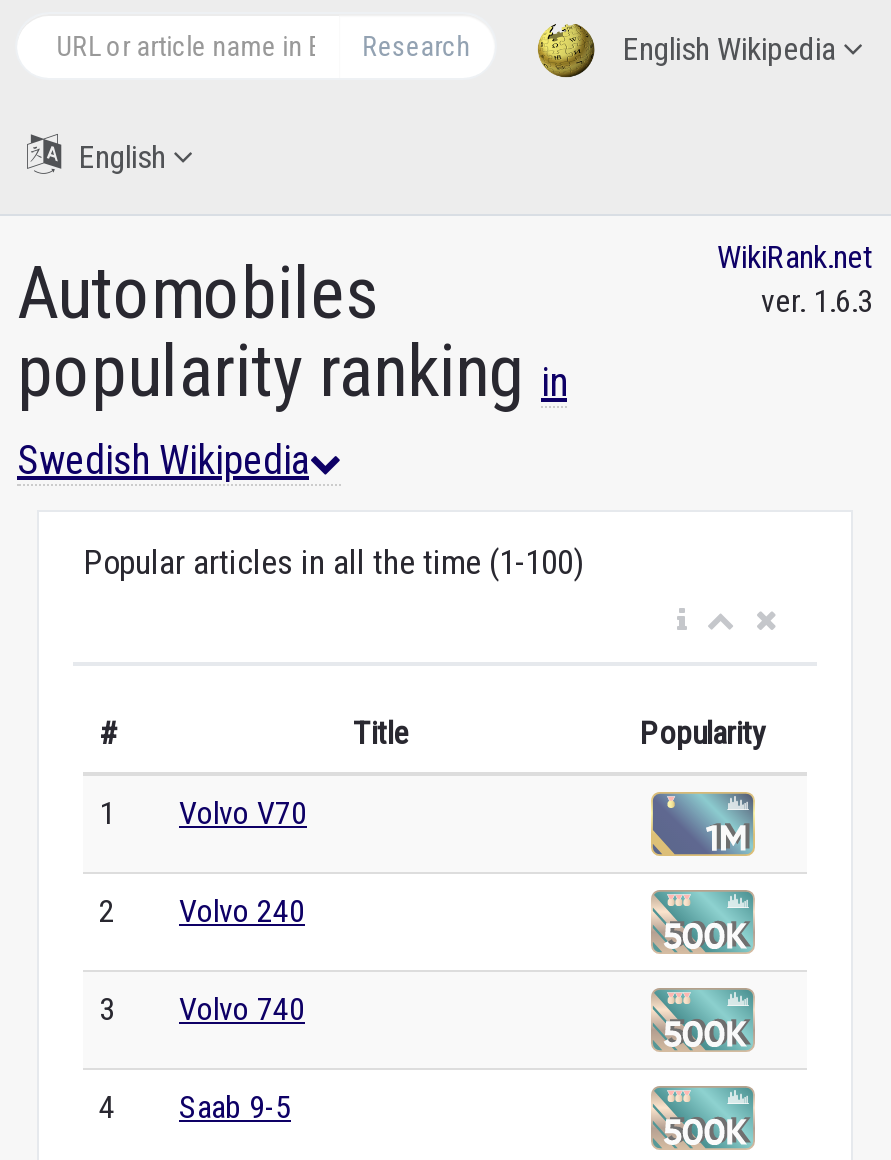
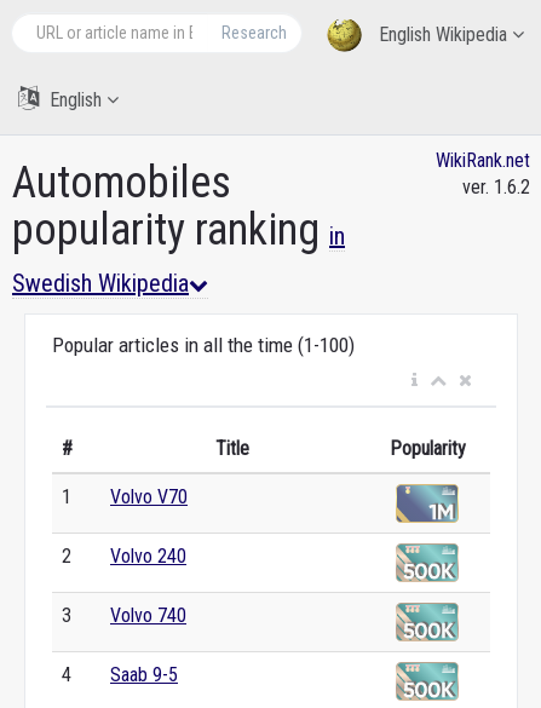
[761,282,873,320] ver. 1.6.3 -> [462,175,530,198] ver. 1.6.2

